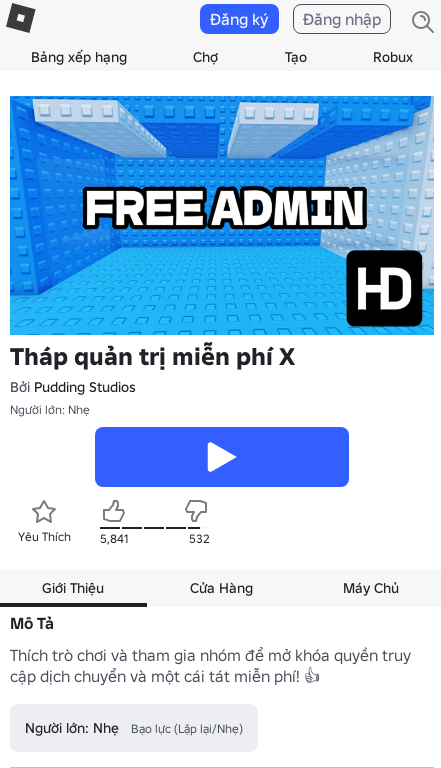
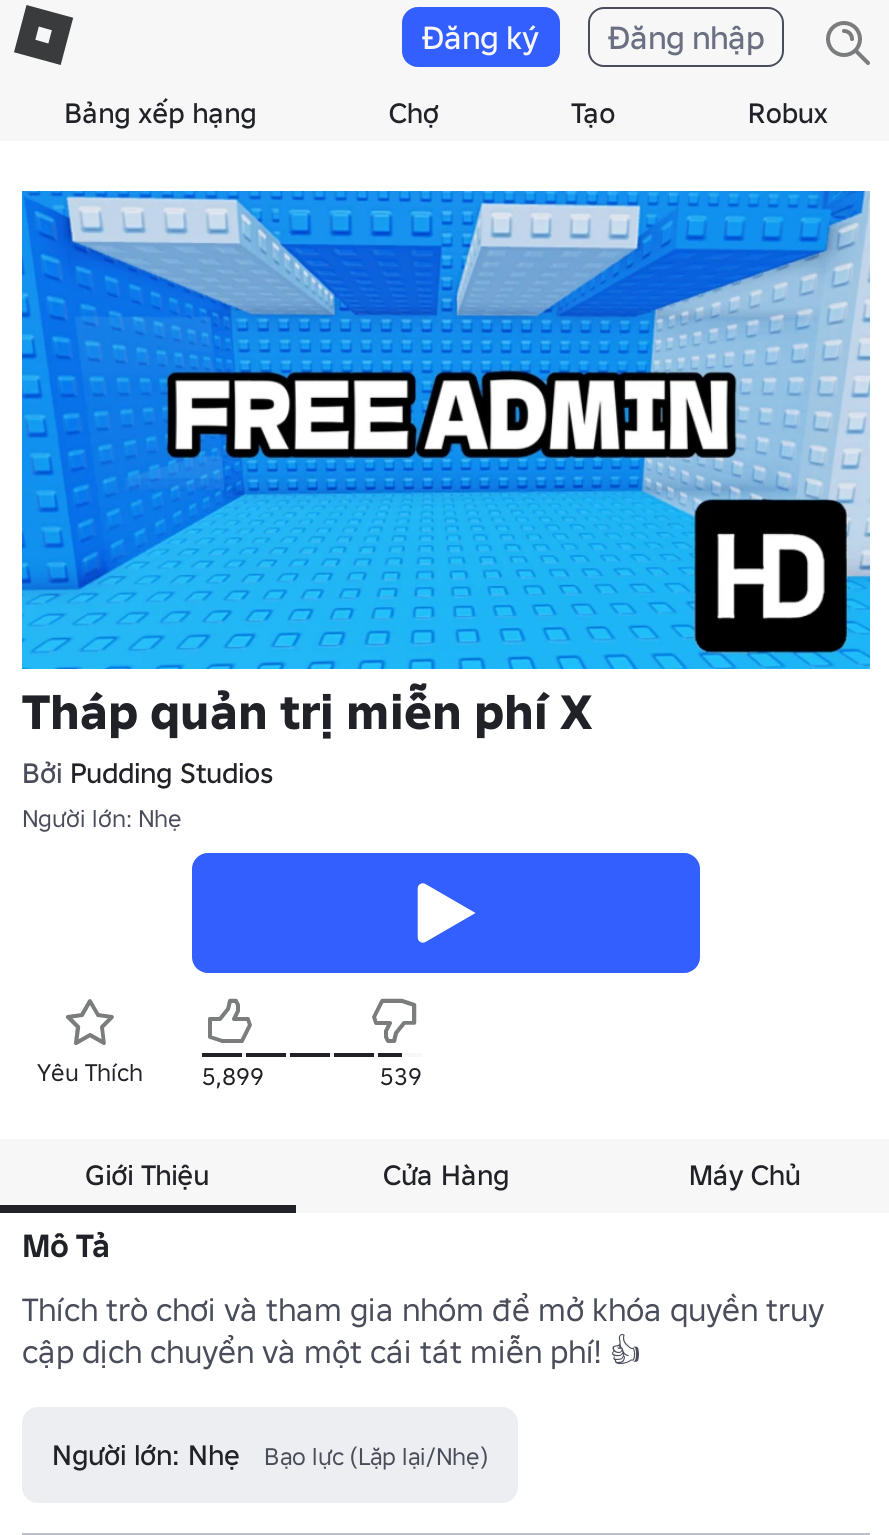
[17,528,129,545] Yêu Thích 5,841 -> [37,1056,264,1090] Yêu Thích 5,899
[189,530,210,545] 532 -> [380,1060,422,1090] 539

